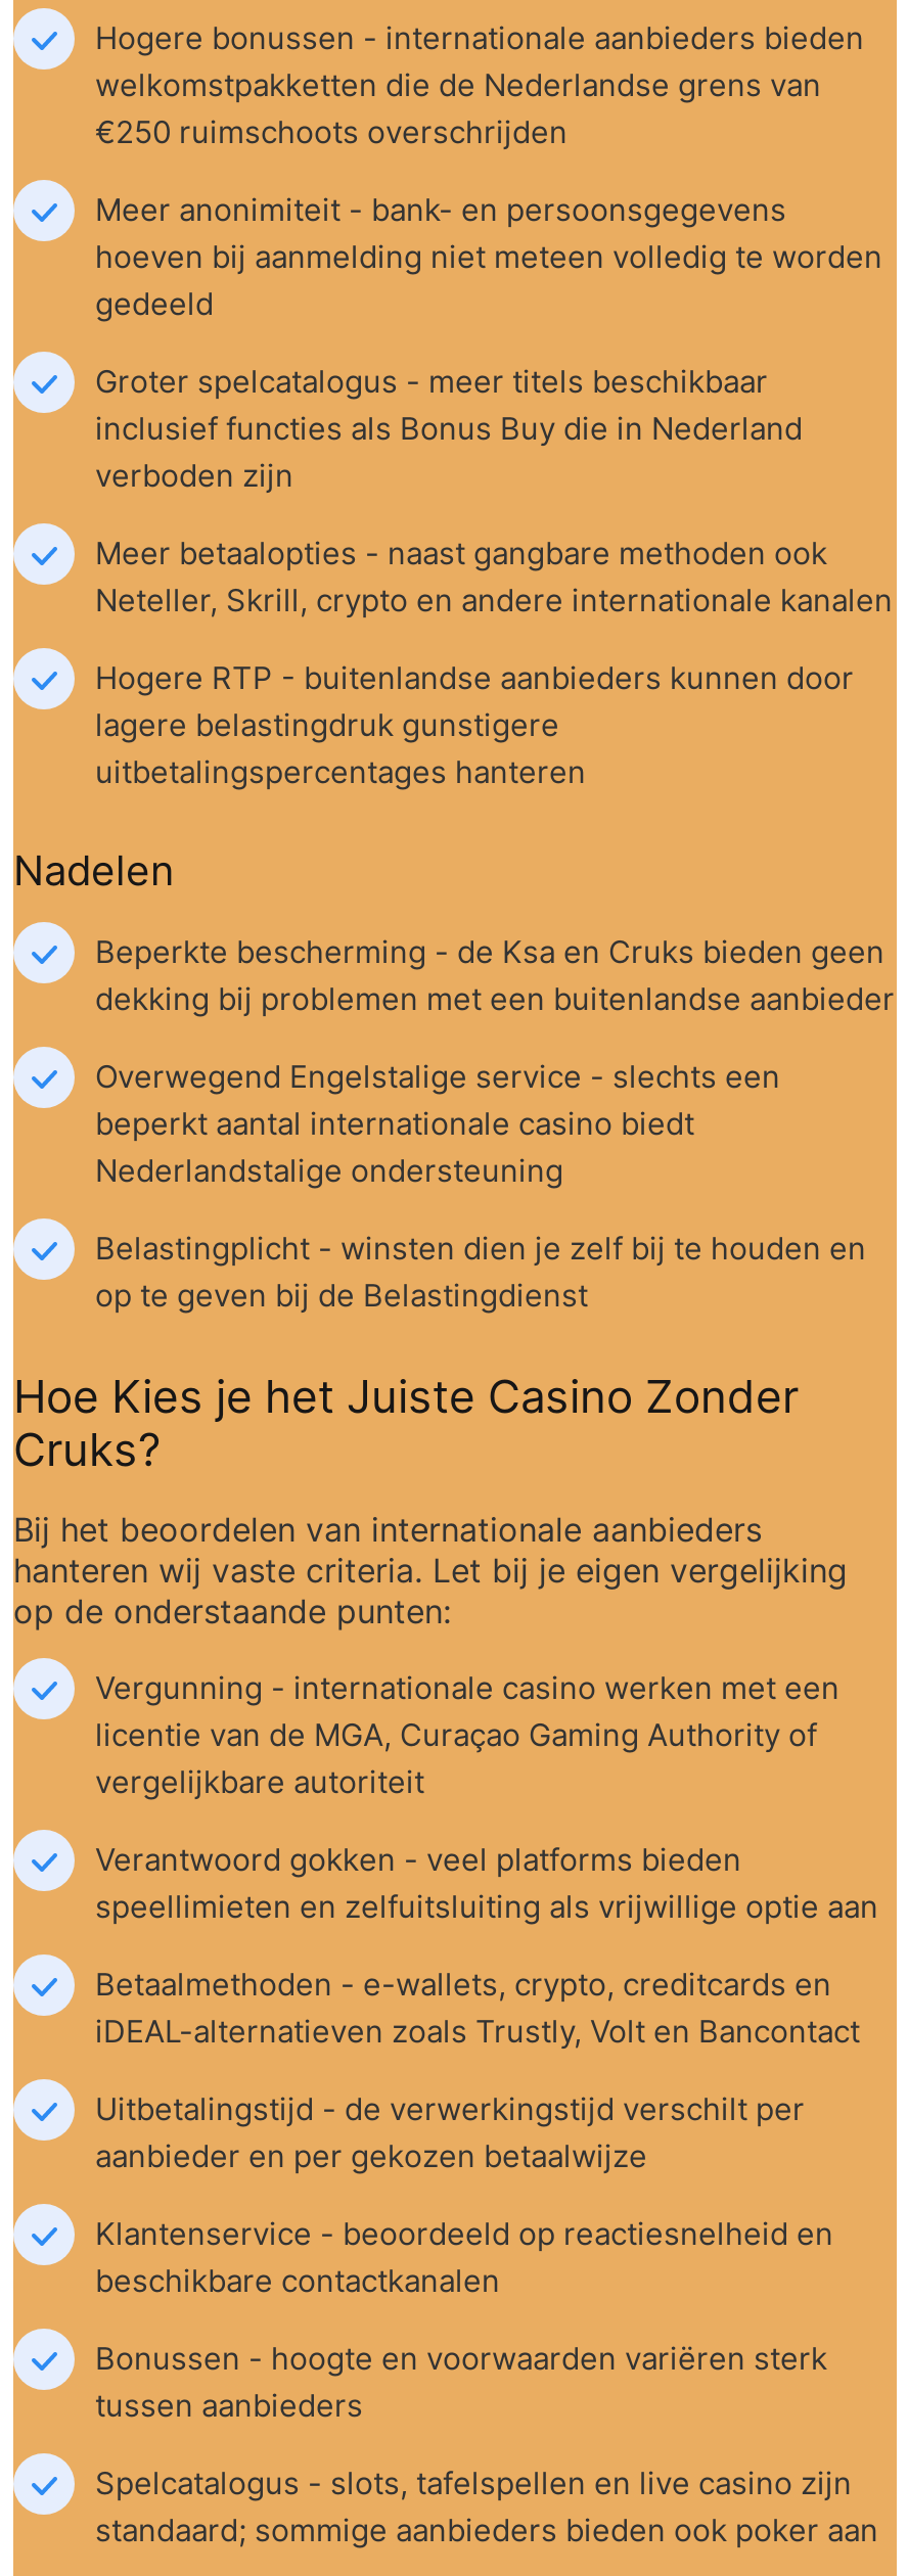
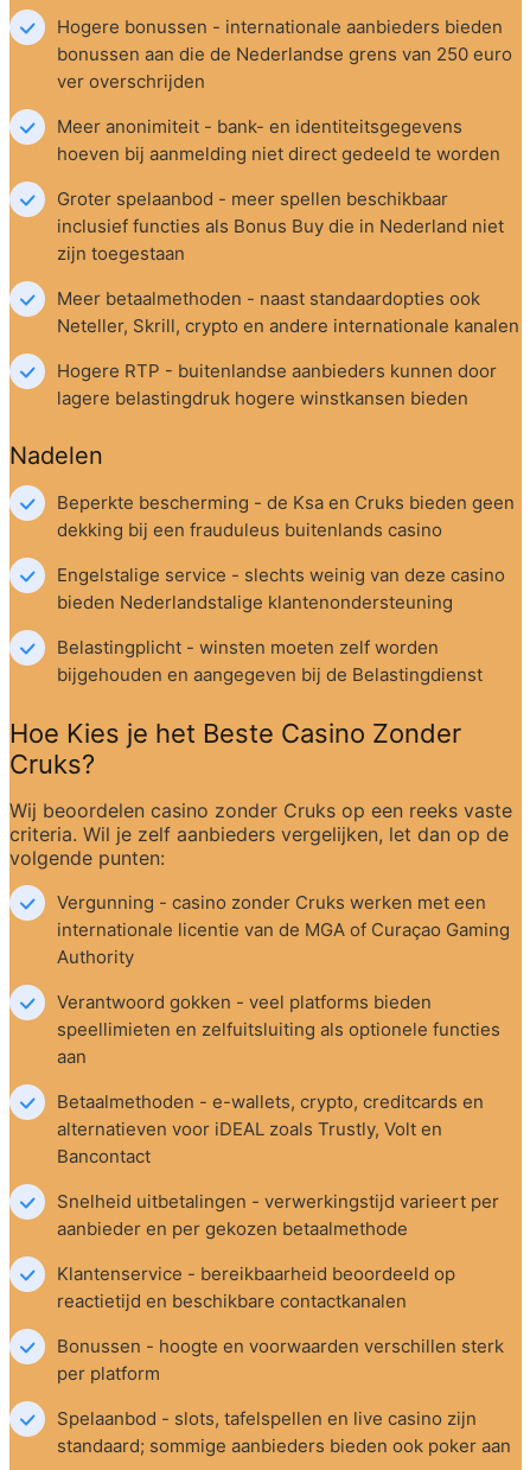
[95,65,821,151] welkomstpakketten die de Nederlandse grens van | €250 ruimschoots overschrijden -> [57,43,512,93] bonussen aan die de Nederlandse grens van 250 euro | ver overschrijden
[95,190,882,323] Meer anonimiteit - bank- en persoonsgegevens | hoeven bij aanmelding niet meteen volledig te worden | gedeeld -> [57,115,500,165] Meer anonimiteit - bank- en identiteitsgegevens | hoeven bij aanmelding niet direct gedeeld te worden
[95,362,803,495] Groter spelcatalogus - meer titels beschikbaar | inclusief functies als Bonus Buy die in Nederland | verboden zijn -> [57,187,504,265] Groter spelaanbod - meer spellen beschikbaar | inclusief functies als Bonus Buy die in Nederland niet | zijn toegestaan
[95,534,827,572] Meer betaalopties - naast gangbare methoden ook -> [57,287,480,310] Meer betaalmethoden - naast standaardopties ook
[95,705,586,791] lagere belastingdruk gunstigere | uitbetalingspercentages hanteren -> [57,387,468,409] lagere belastingdruk hogere winstkansen bieden
moved [13,846,884,971] -> [9,441,515,514]: Nadelen | Beperkte bescherming - de Ksa en Cruks bieden geen
[95,979,895,1018] dekking bij problemen met een buitenlandse aanbieder -> [57,518,442,541] dekking bij een frauduleus buitenlands casino
[95,1057,780,1190] Overwegend Engelstalige service - slechts een | beperkt aantal internationale casino biedt | Nederlandstalige ondersteuning -> [57,564,505,613] Engelstalige service - slechts weinig van deze casino | bieden Nederlandstalige klantenondersteuning
[95,1229,866,1315] Belastingplicht - winsten dien je zelf bij te houden en | op te geven bij de Belastingdienst -> [57,636,483,686] Belastingplicht - winsten moeten zelf worden | bijgehouden en aangegeven bij de Belastingdienst
[13,1370,799,1423] Hoe Kies je het Juiste Casino Zonder -> [9,718,461,749] Hoe Kies je het Beste Casino Zonder
moved [13,1423,161,1476] -> [9,749,95,779]: Cruks?
[13,1509,848,1631] Bij het beoordelen van internationale aanbieders | hanteren wij vaste criteria. Let bij je eigen vergelijking | op de onderstaande punten: -> [9,798,512,870] Wij beoordelen casino zonder Cruks op een reeks vaste | criteria. Wil je zelf aanbieders vergelijken, let dan op de | volgende punten:
[95,1668,839,1801] Vergunning - internationale casino werken met een | licentie van de MGA, Curaçao Gaming Authority of | vergelijkbare autoriteit -> [57,891,510,968] Vergunning - casino zonder Cruks werken met een | internationale licentie van de MGA of Curaçao Gaming | Authority
moved [95,1840,741,1879] -> [57,991,432,1013]: Verantwoord gokken - veel platforms bieden
[95,1887,878,1926] speellimieten en zelfuitsluiting als vrijwillige optie aan -> [57,1018,500,1068] speellimieten en zelfuitsluiting als optionele functies | aan
moved [95,1965,831,2004] -> [57,1090,484,1113]: Betaalmethoden - e-wallets, crypto, creditcards en
[95,2012,860,2051] iDEAL-alternatieven zoals Trustly, Volt en Bancontact -> [57,1118,442,1167] alternatieven voor iDEAL zoals Trustly, Volt en | Bancontact
[95,2089,805,2175] Uitbetalingstijd - de verwerkingstijd verschilt per | aanbieder en per gekozen betaalwijze -> [57,1190,499,1240] Snelheid uitbetalingen - verwerkingstijd varieert per | aanbieder en per gekozen betaalmethode
[95,2214,833,2300] Klantenservice - beoordeeld op reactiesnelheid en | beschikbare contactkanalen -> [57,1262,455,1312] Klantenservice - bereikbaarheid beoordeeld op | reactietijd en beschikbare contactkanalen
[95,2339,827,2425] Bonussen - hoogte en voorwaarden variëren sterk | tussen aanbieders -> [57,1335,504,1385] Bonussen - hoogte en voorwaarden verschillen sterk | per platform
[95,2464,852,2502] Spelcatalogus - slots, tafelspellen en live casino zijn -> [57,1407,477,1430] Spelaanbod - slots, tafelspellen en live casino zijn

